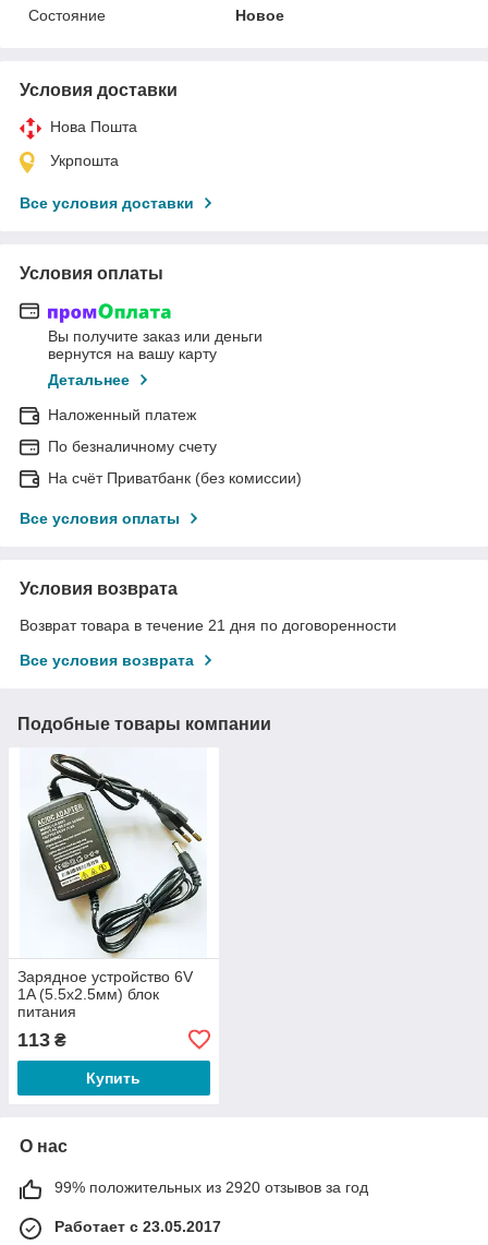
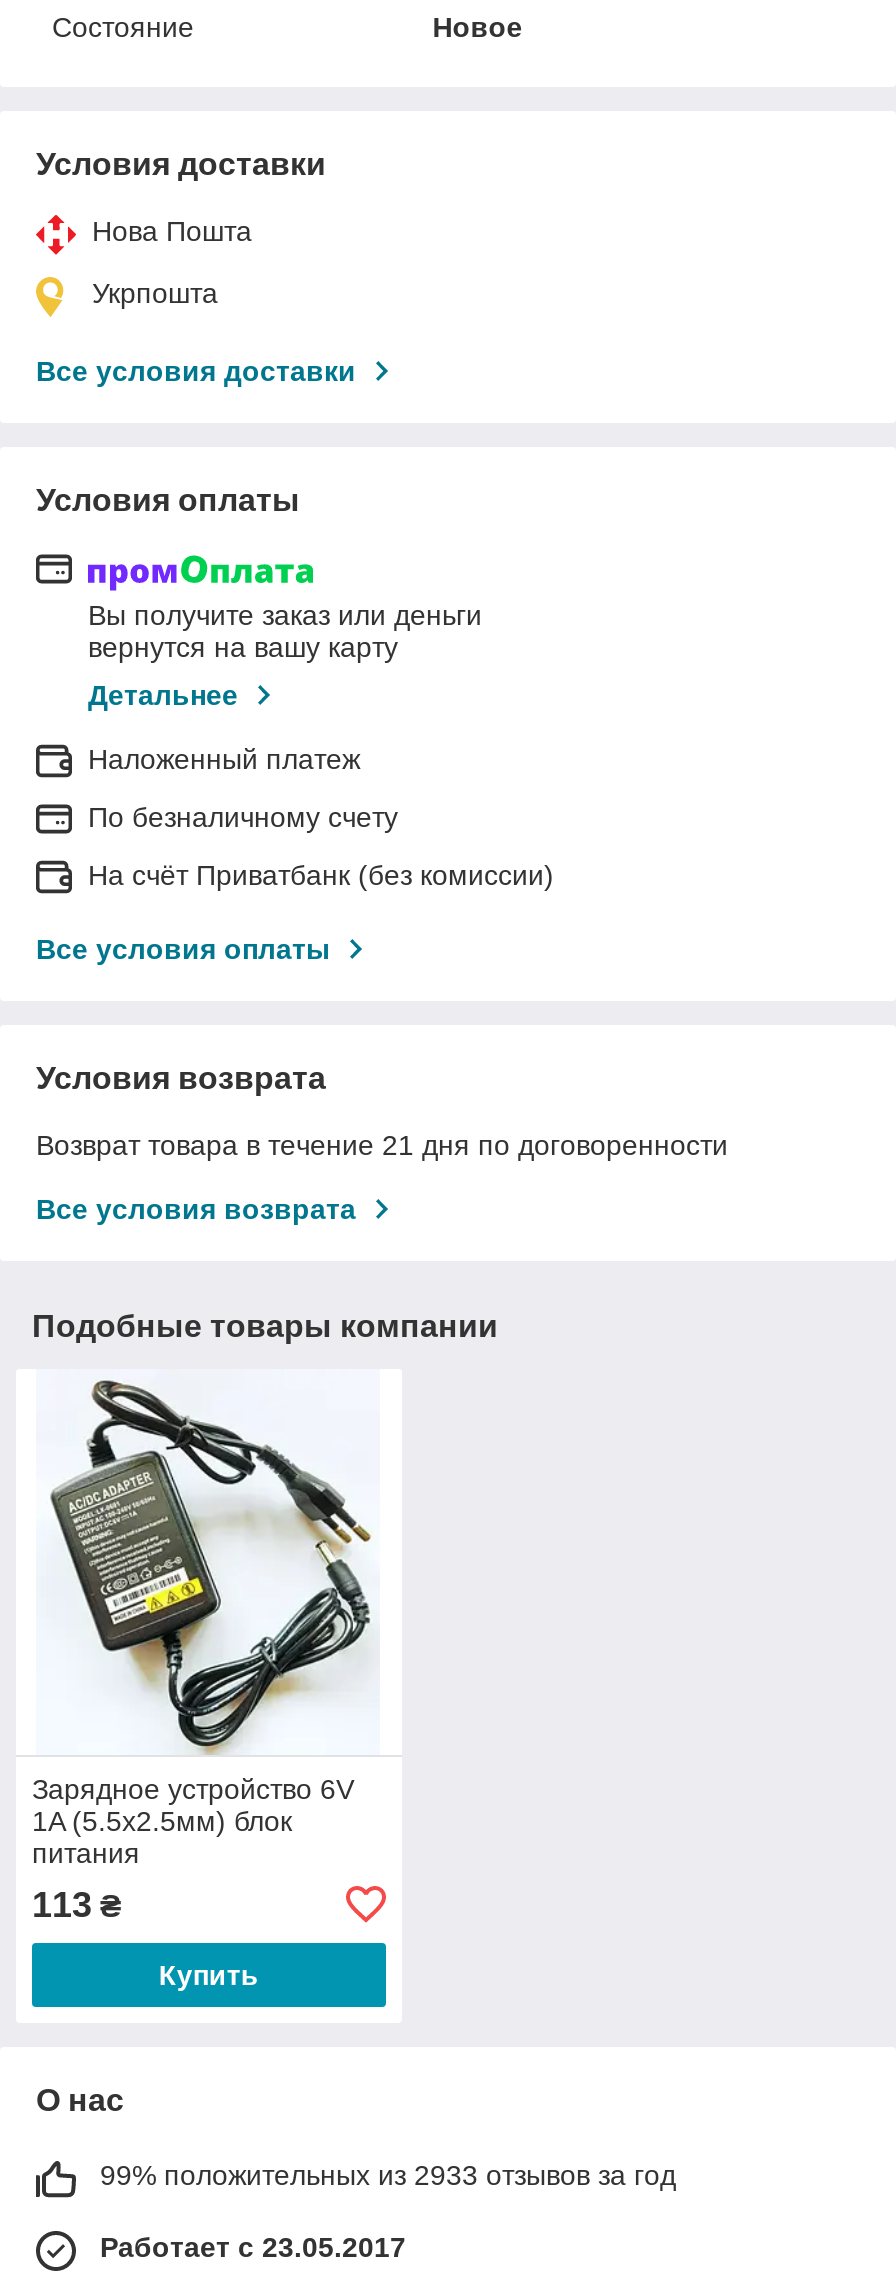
[54,1178,368,1196] 99% положительных из 2920 отзывов за год -> [100,2159,676,2191] 99% положительных из 2933 отзывов за год

